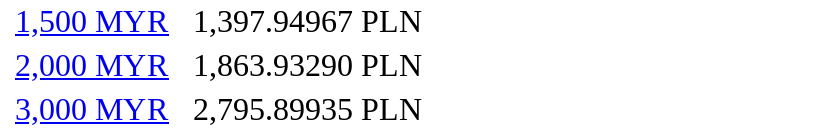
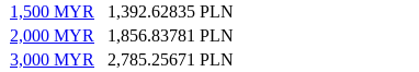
[15,5,423,39] 1,500 MYR 1,397.94967 PLN -> [10,3,234,21] 1,500 MYR 1,392.62835 PLN
[15,49,423,83] 2,000 MYR 1,863.93290 PLN -> [10,27,234,45] 2,000 MYR 1,856.83781 PLN
[15,93,423,127] 3,000 MYR 2,795.89935 PLN -> [10,51,234,69] 3,000 MYR 2,785.25671 PLN

